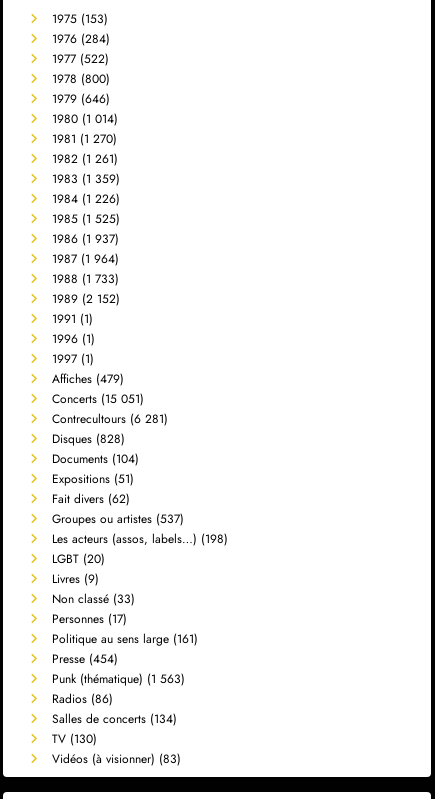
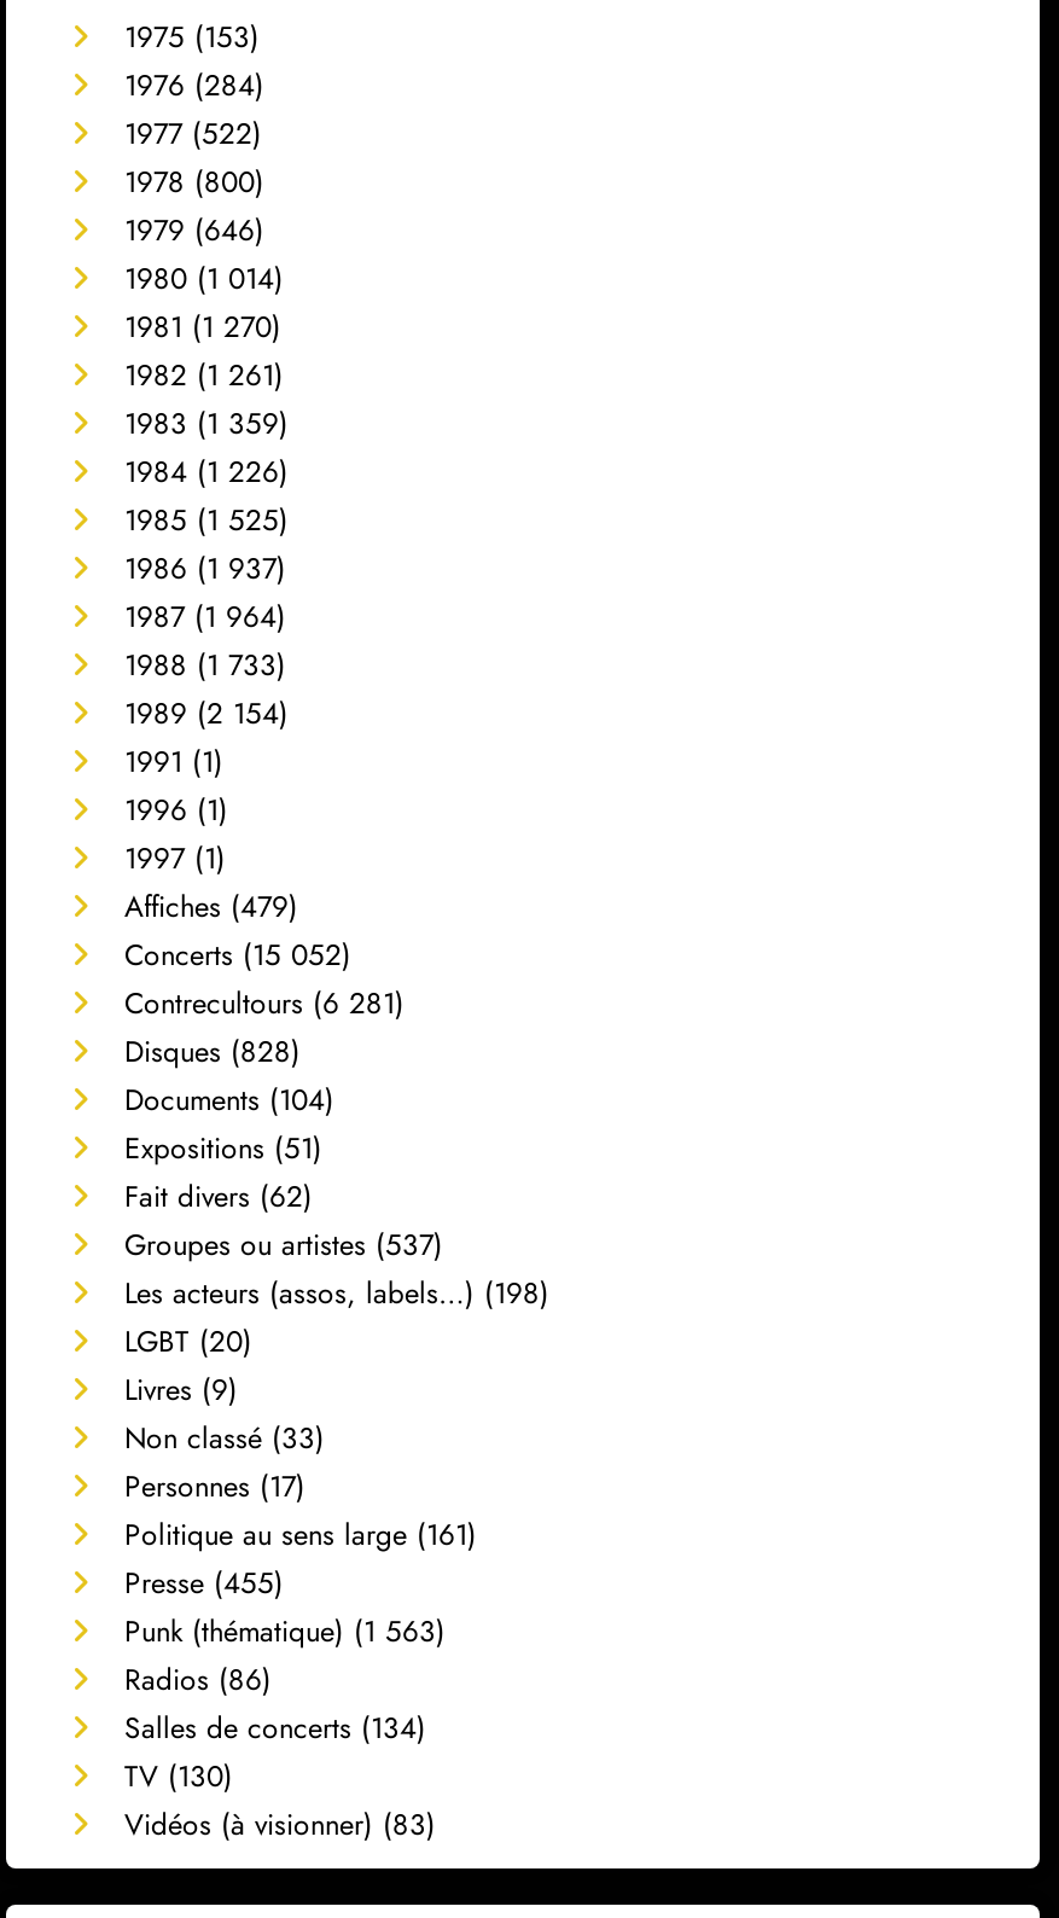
[52,290,120,308] 1989 (2 152) -> [124,691,289,735] 1989 (2 154)
[52,390,144,408] Concerts (15 051) -> [124,933,351,976] Concerts (15 052)
[52,650,118,668] Presse (454) -> [124,1561,284,1604] Presse (455)

